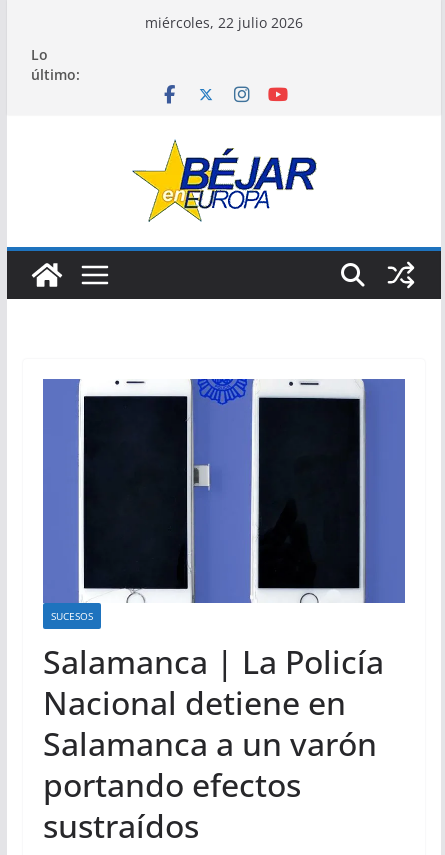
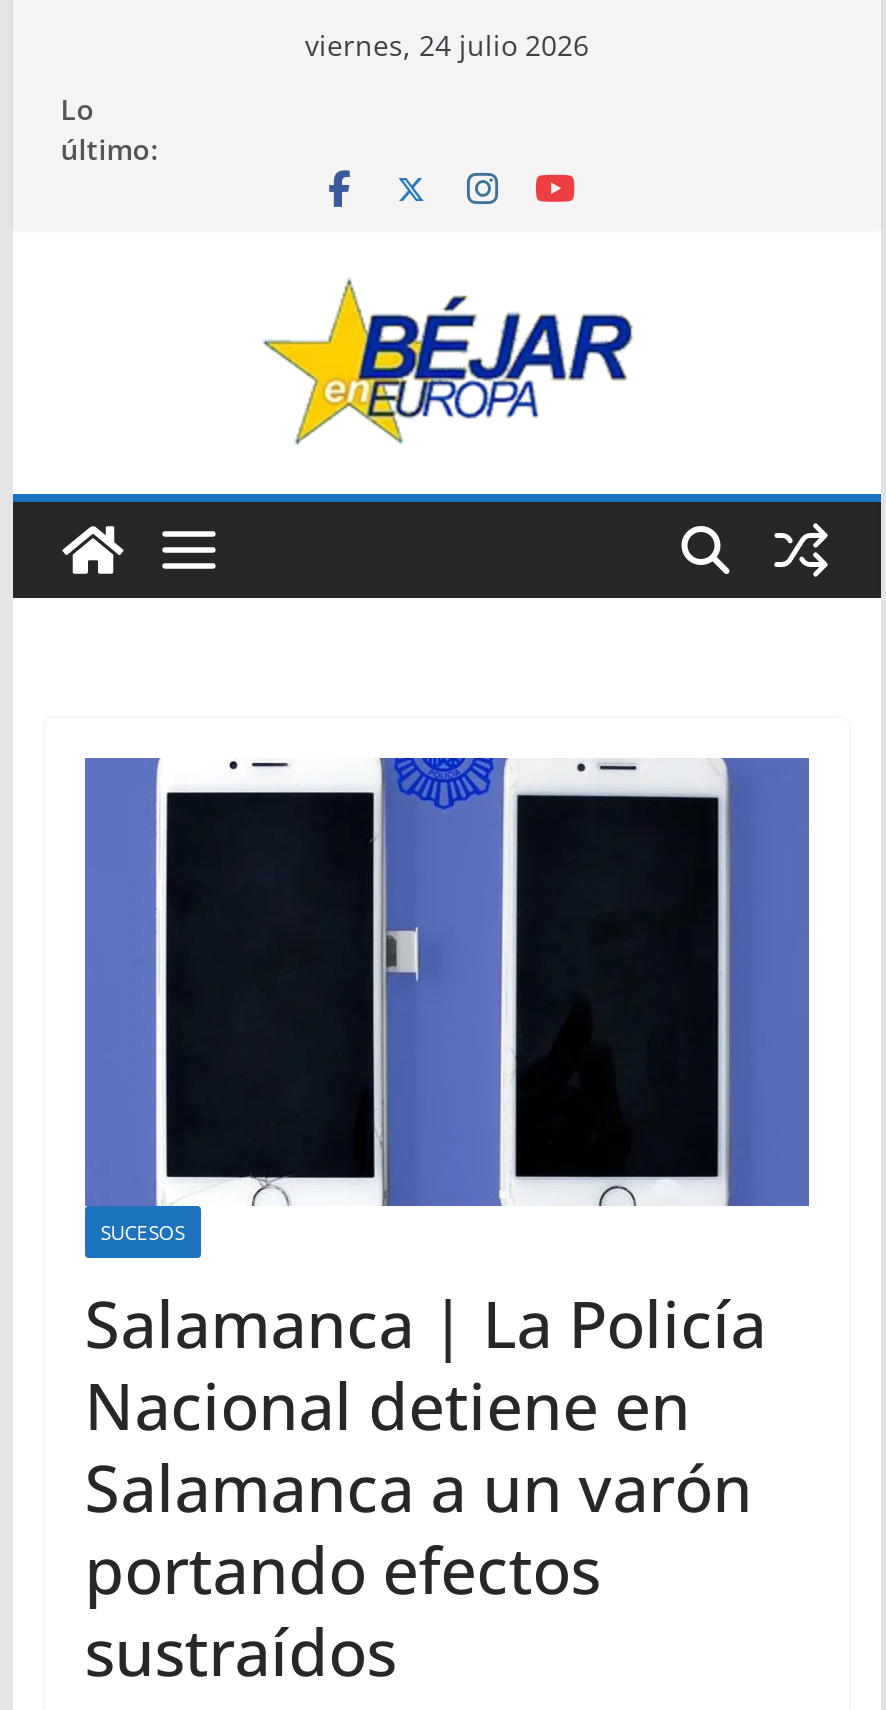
[145,13,303,32] miércoles, 22 julio 2026 -> [305,26,589,64] viernes, 24 julio 2026

